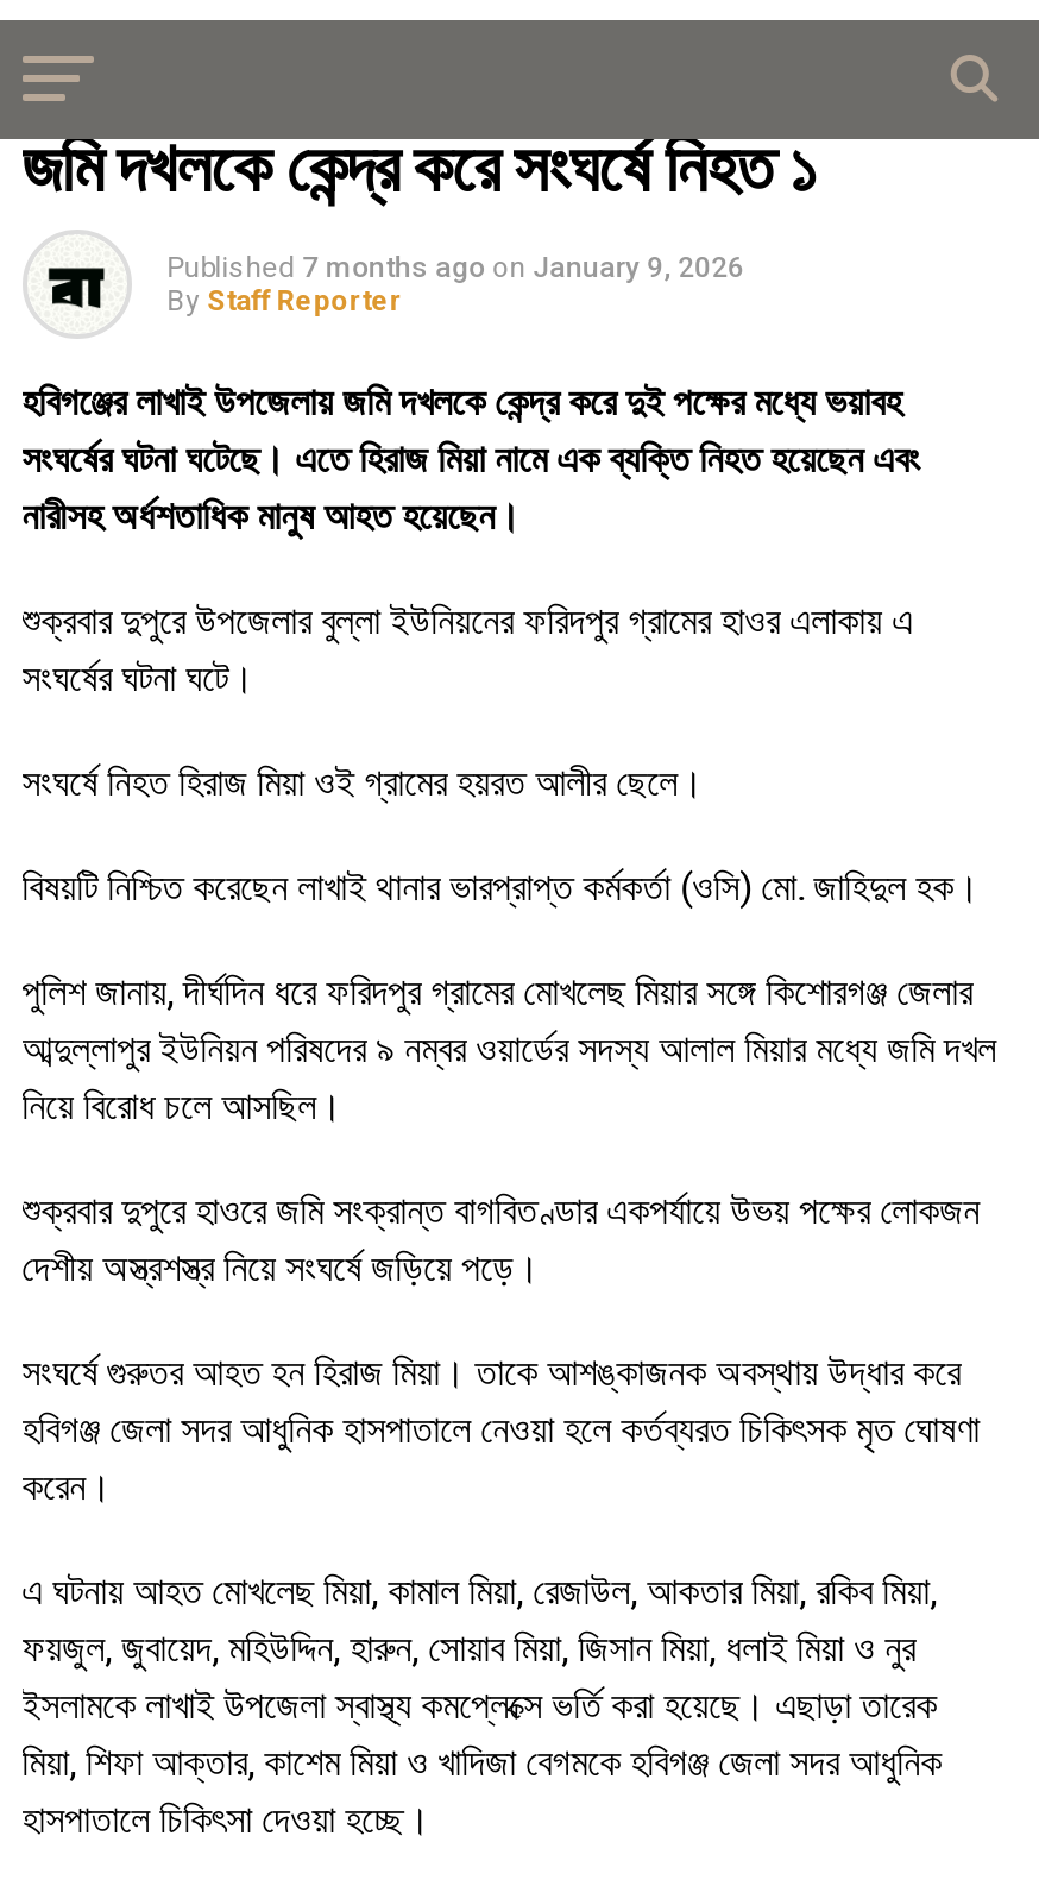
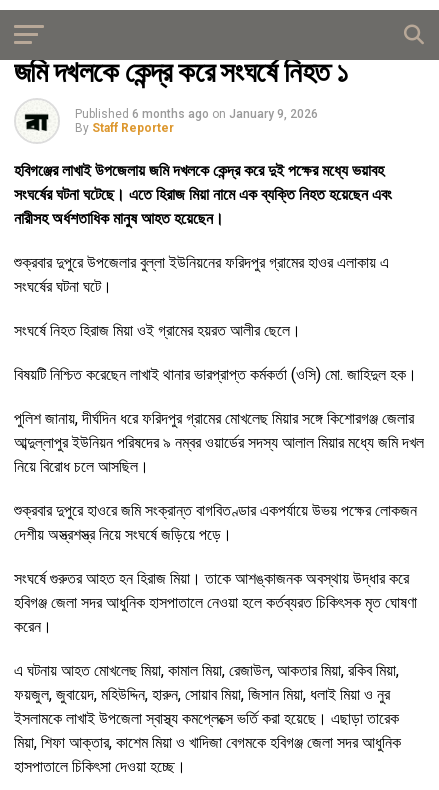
[167,250,745,283] Published 7 months ago on January 9, 2026 -> [75,107,318,121] Published 6 months ago on January 9, 2026

